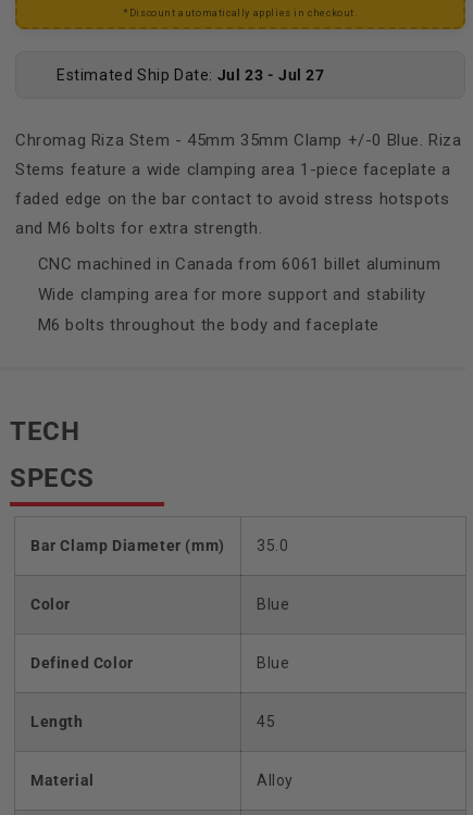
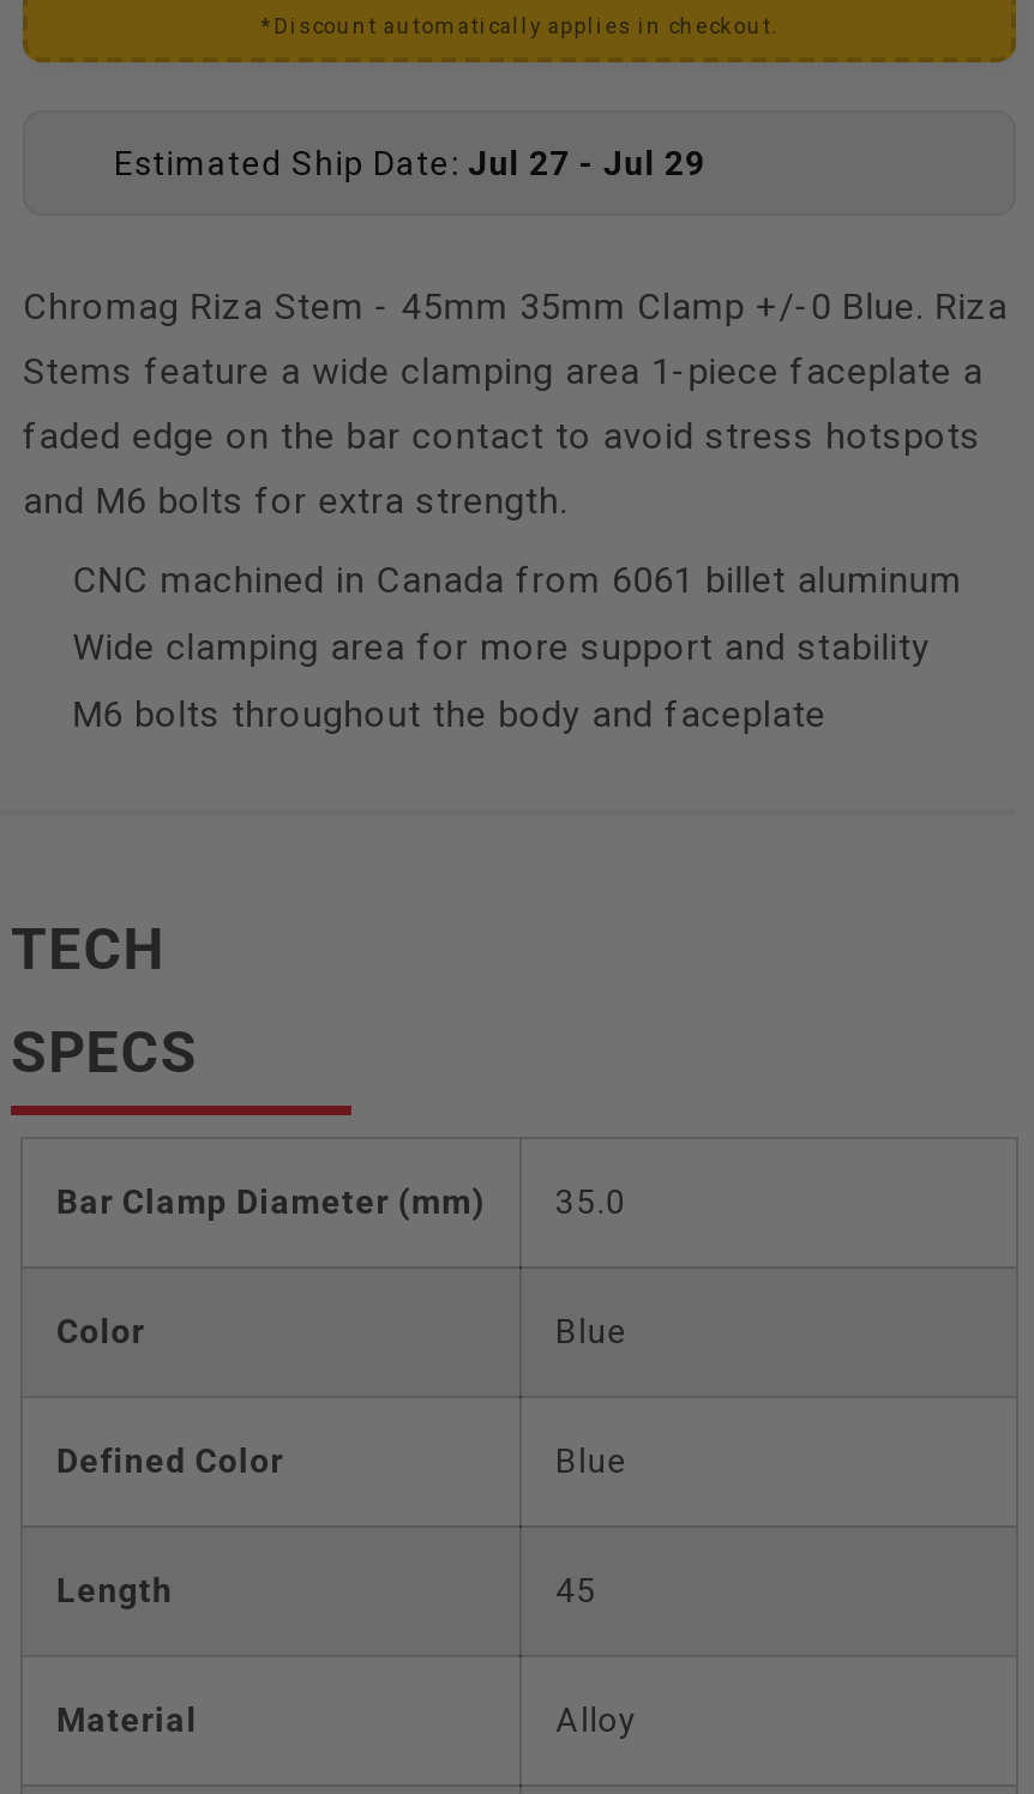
[57,66,325,84] Estimated Ship Date: Jul 23 - Jul 27 -> [114,145,706,183] Estimated Ship Date: Jul 27 - Jul 29

